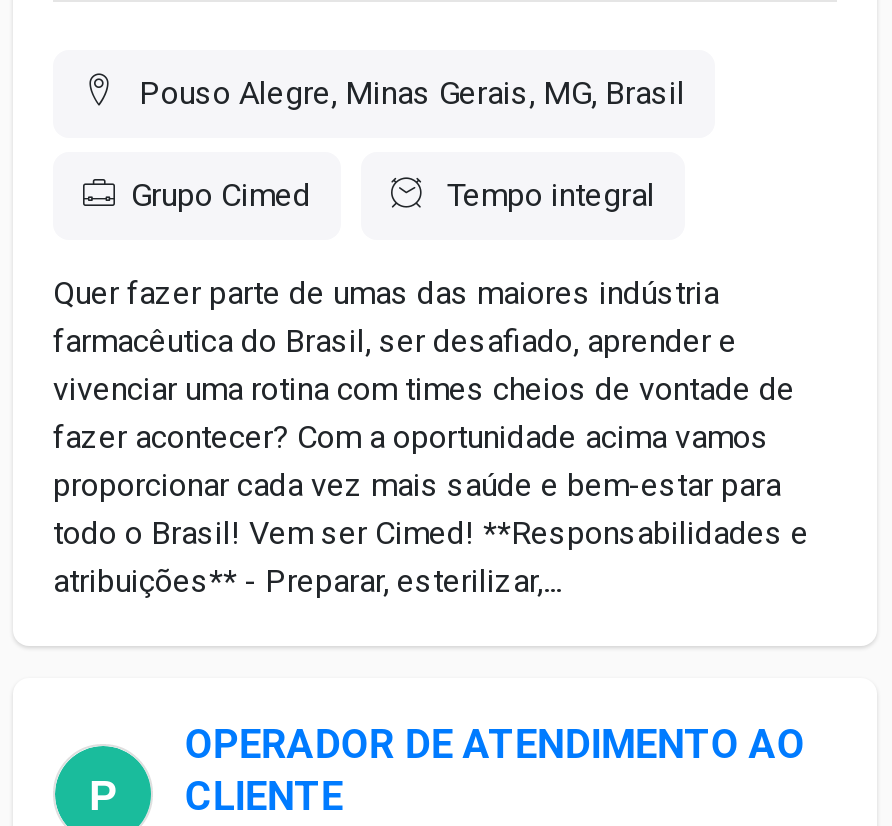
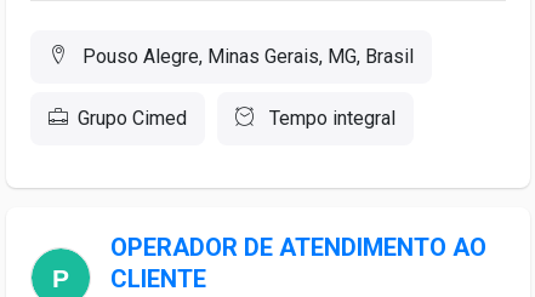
[53,274,809,600] Quer fazer parte de umas das maiores indústria | farmacêutica do Brasil, ser desafiado, aprender e | vivenciar uma rotina com times cheios de vontade de | fazer acontecer? Com a oportunidade acima vamos | proporcionar cada vez mais saúde e bem-estar para | todo o Brasil! Vem ser Cimed! **Responsabilidades e | atribuições** - Preparar, esterilizar,... -> none

